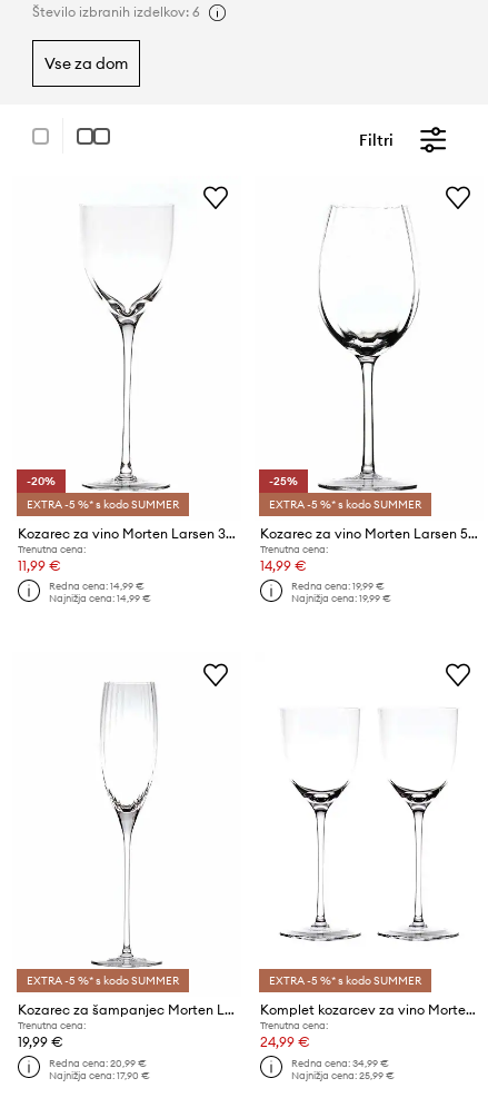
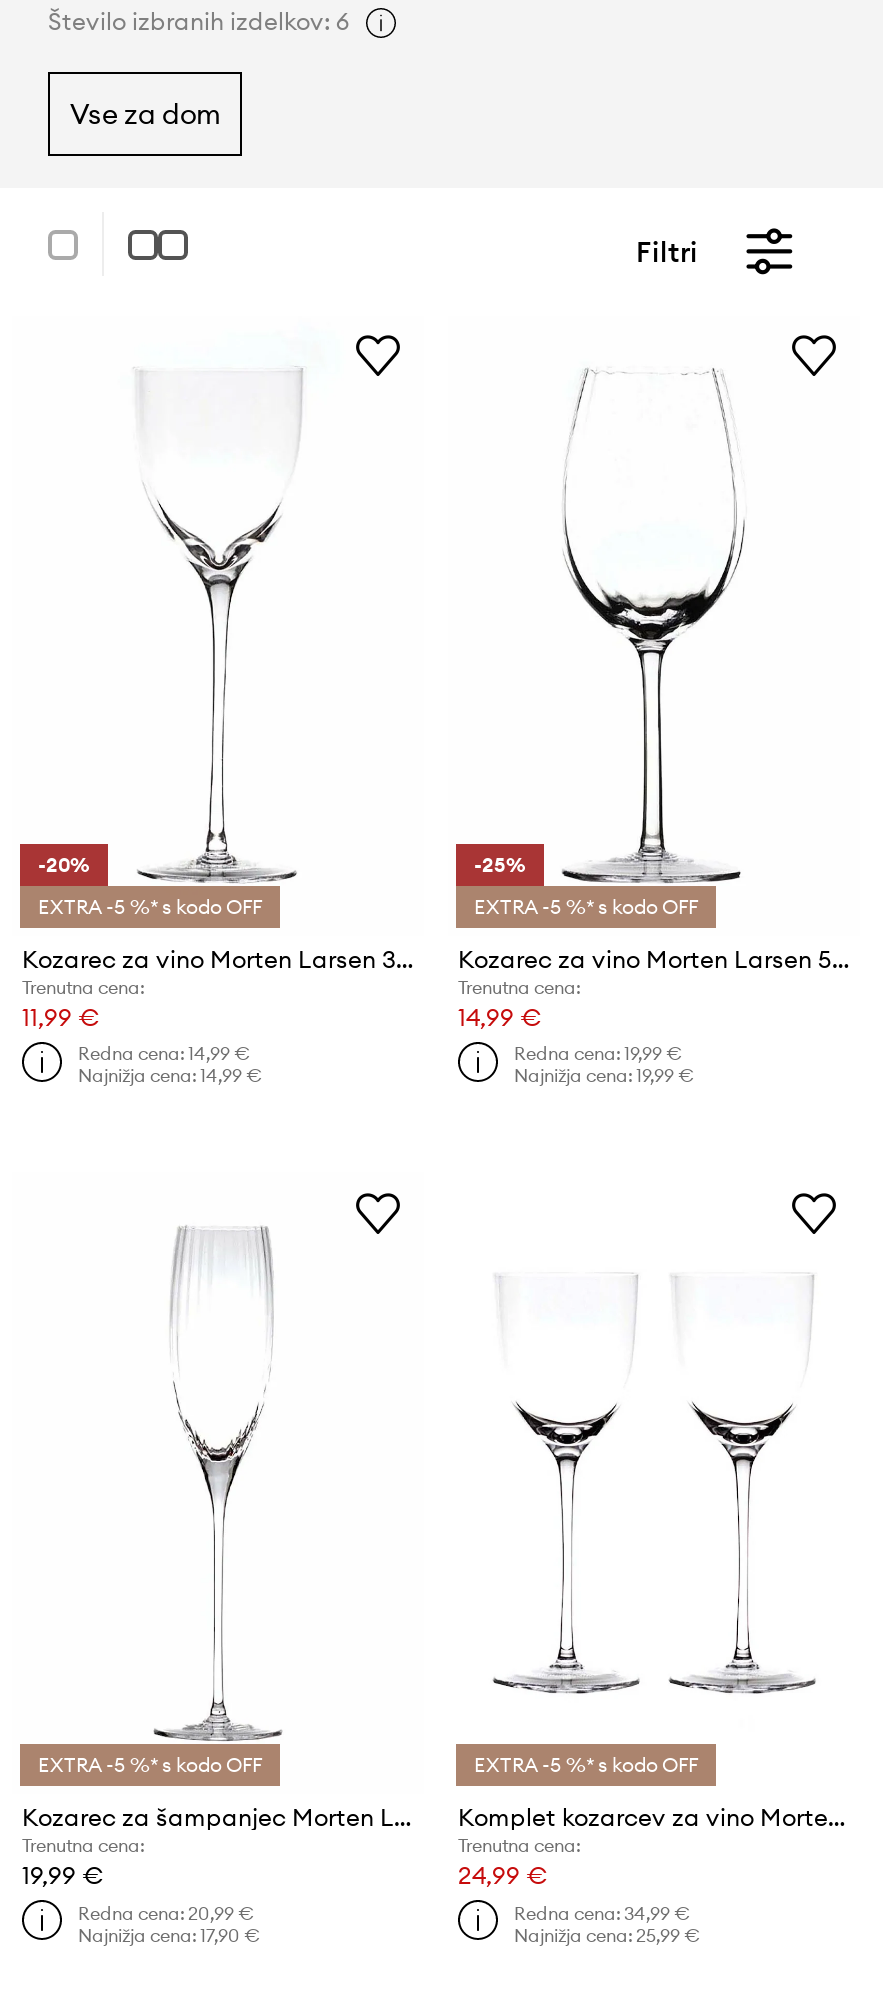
[27,497,179,511] EXTRA -5 %* s kodo SUMMER -> [38,894,262,920] EXTRA -5 %* s kodo OFF
[269,497,421,511] EXTRA -5 %* s kodo SUMMER -> [474,894,698,920] EXTRA -5 %* s kodo OFF
[27,974,179,988] EXTRA -5 %* s kodo SUMMER -> [38,1752,262,1778] EXTRA -5 %* s kodo OFF
[269,974,421,988] EXTRA -5 %* s kodo SUMMER -> [474,1752,698,1778] EXTRA -5 %* s kodo OFF

